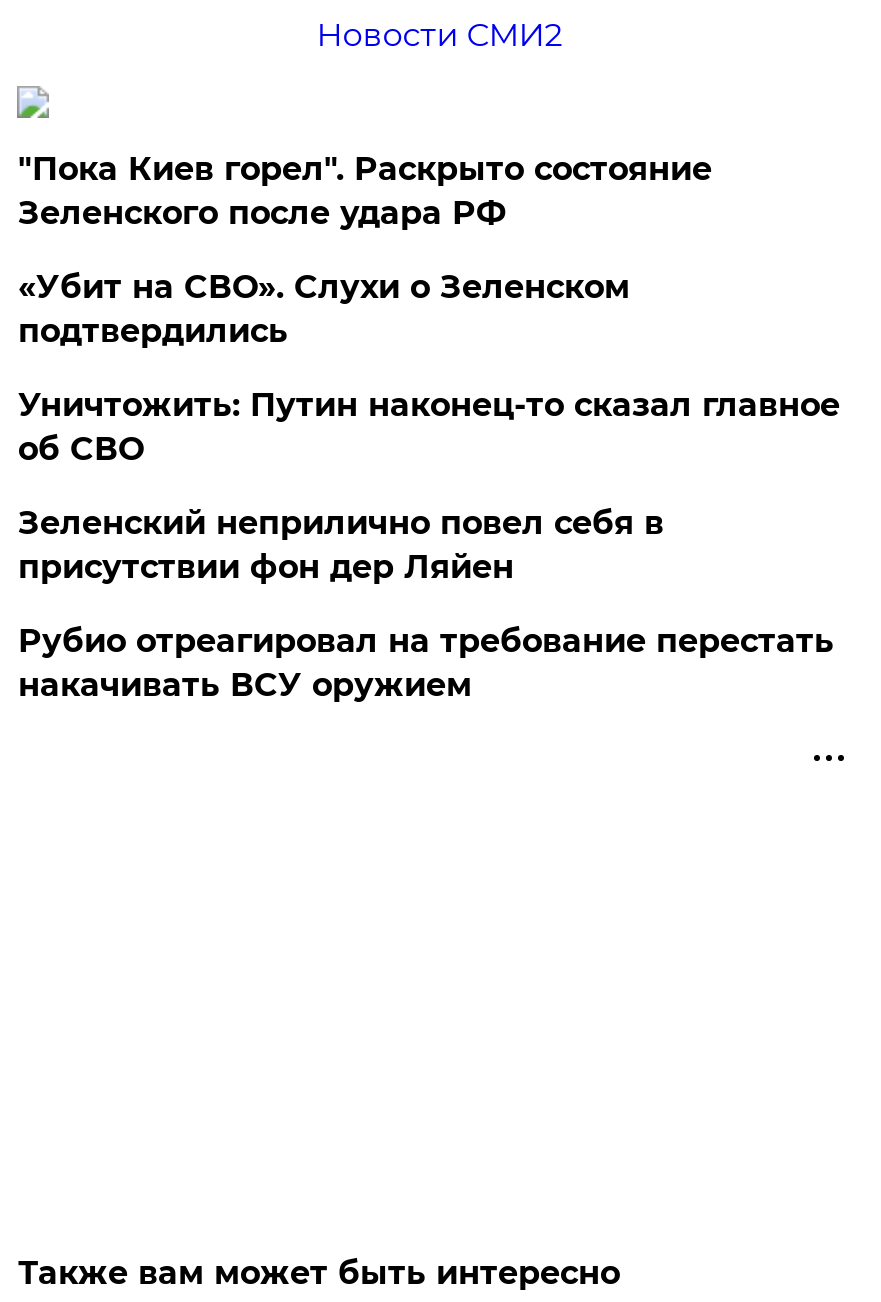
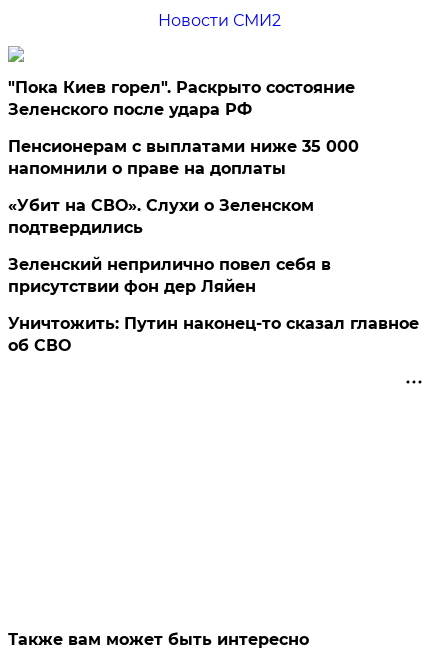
none -> [8,137,359,178] Пенсионерам с выплатами ниже 35 000 | напомнили о праве на доплаты
moved [18,269,630,351] -> [8,196,314,237]: «Убит на СВО». Слухи о Зеленском | подтвердились
moved [18,387,840,469] -> [8,314,419,355]: Уничтожить: Путин наконец-то сказал главное | об СВО
[18,623,834,705] Рубио отреагировал на требование перестать | накачивать ВСУ оружием -> none

